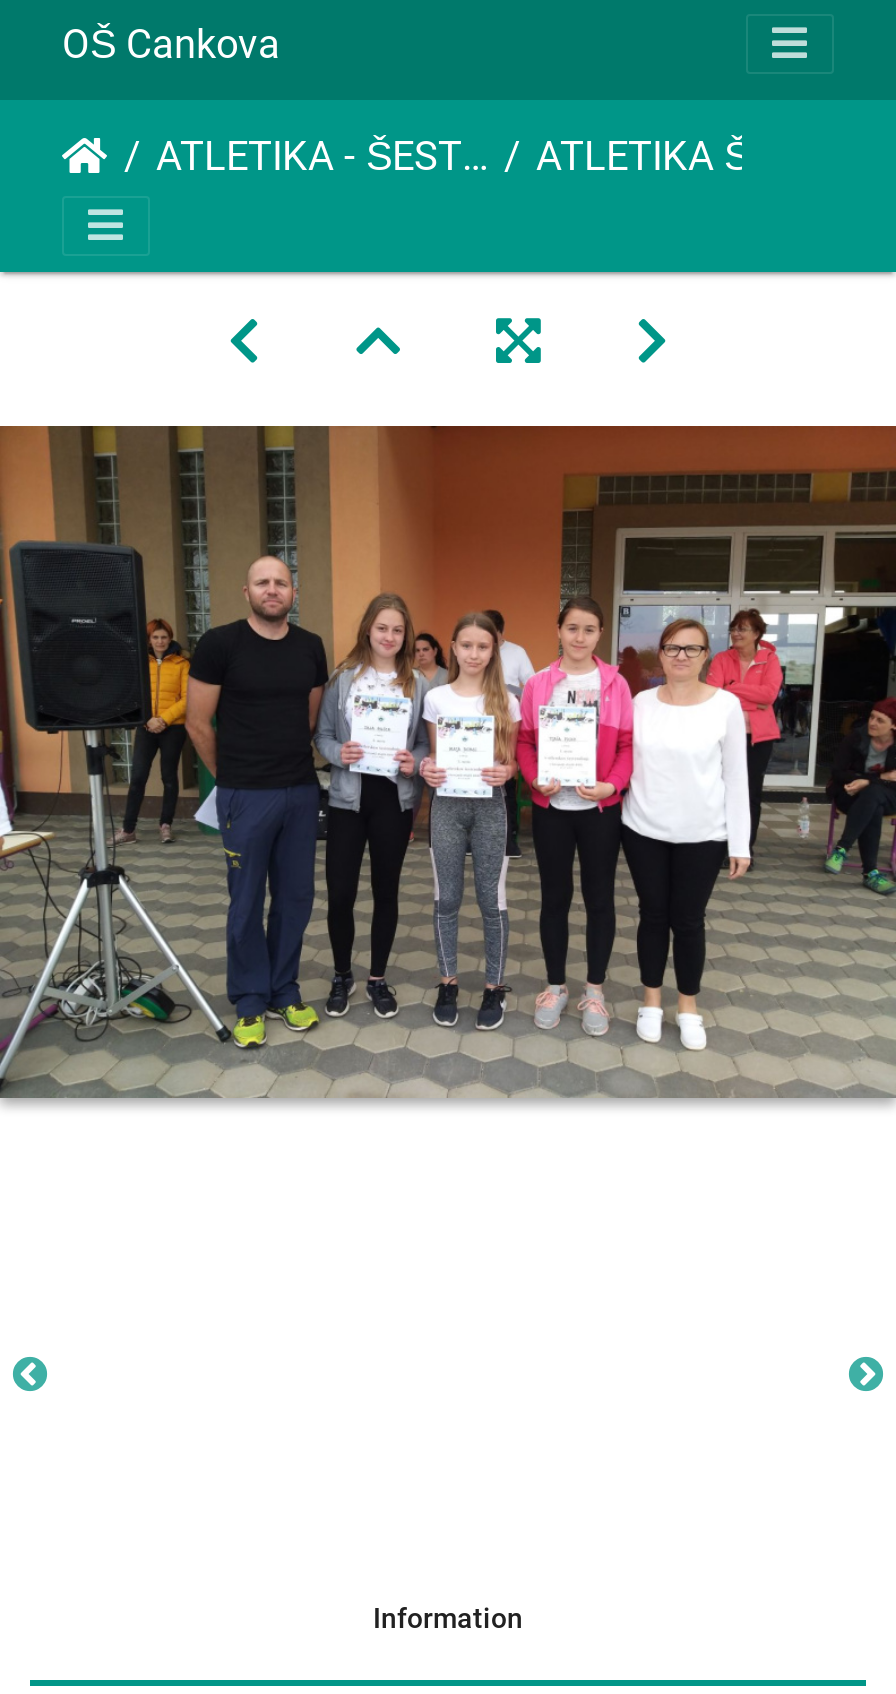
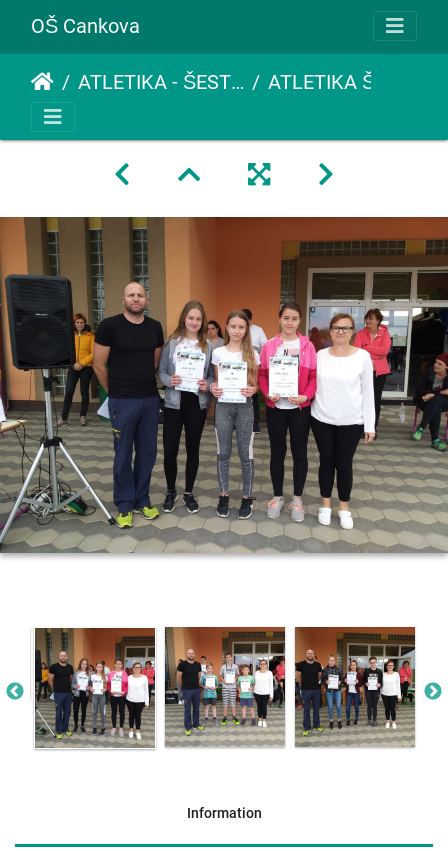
none -> [34,627,156,750] [image]
none -> [164,626,286,749] [image]
none -> [294,626,416,749] [image]

